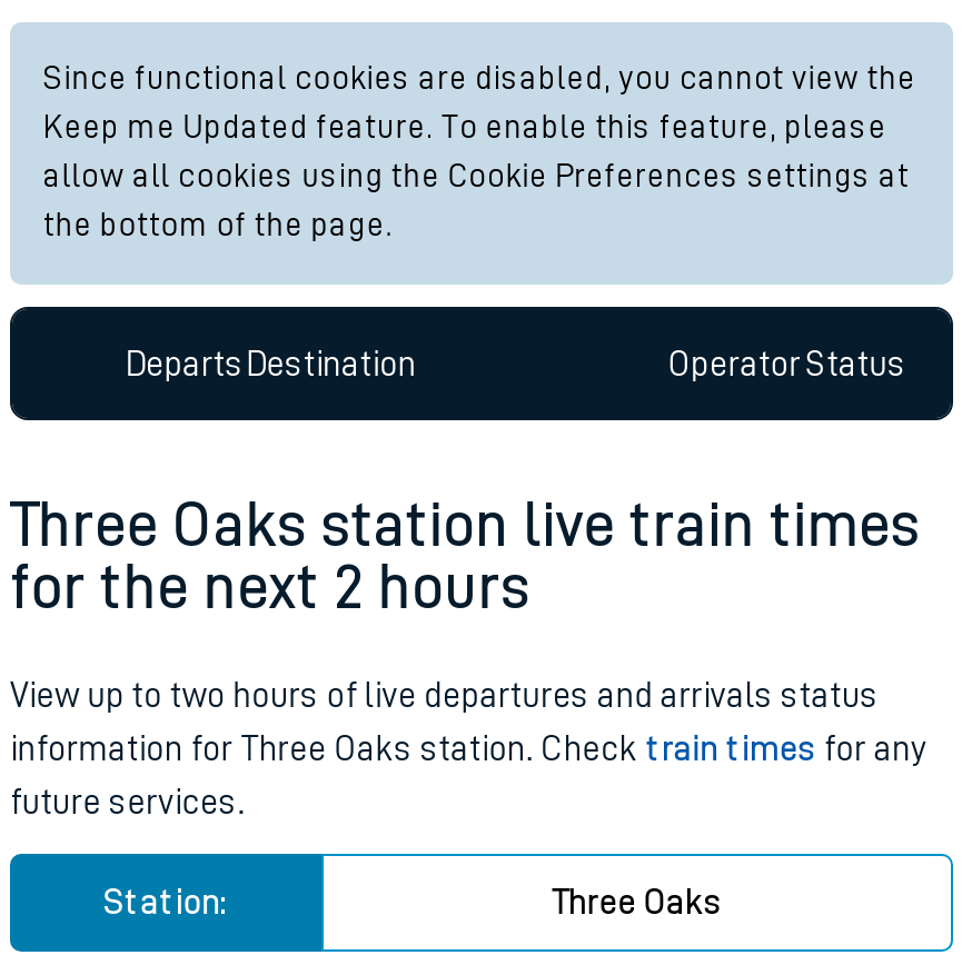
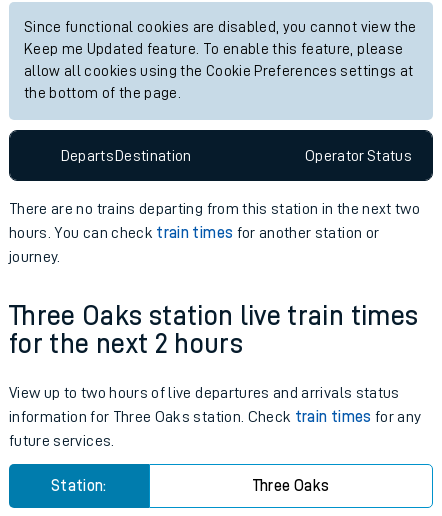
none -> [9,201,420,265] There are no trains departing from this station in the next two | hours. You can check train times for another station or | journey.

